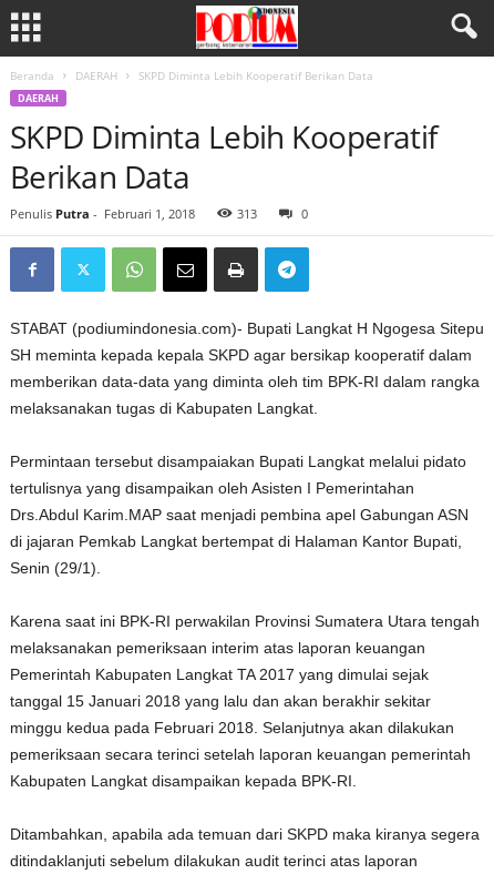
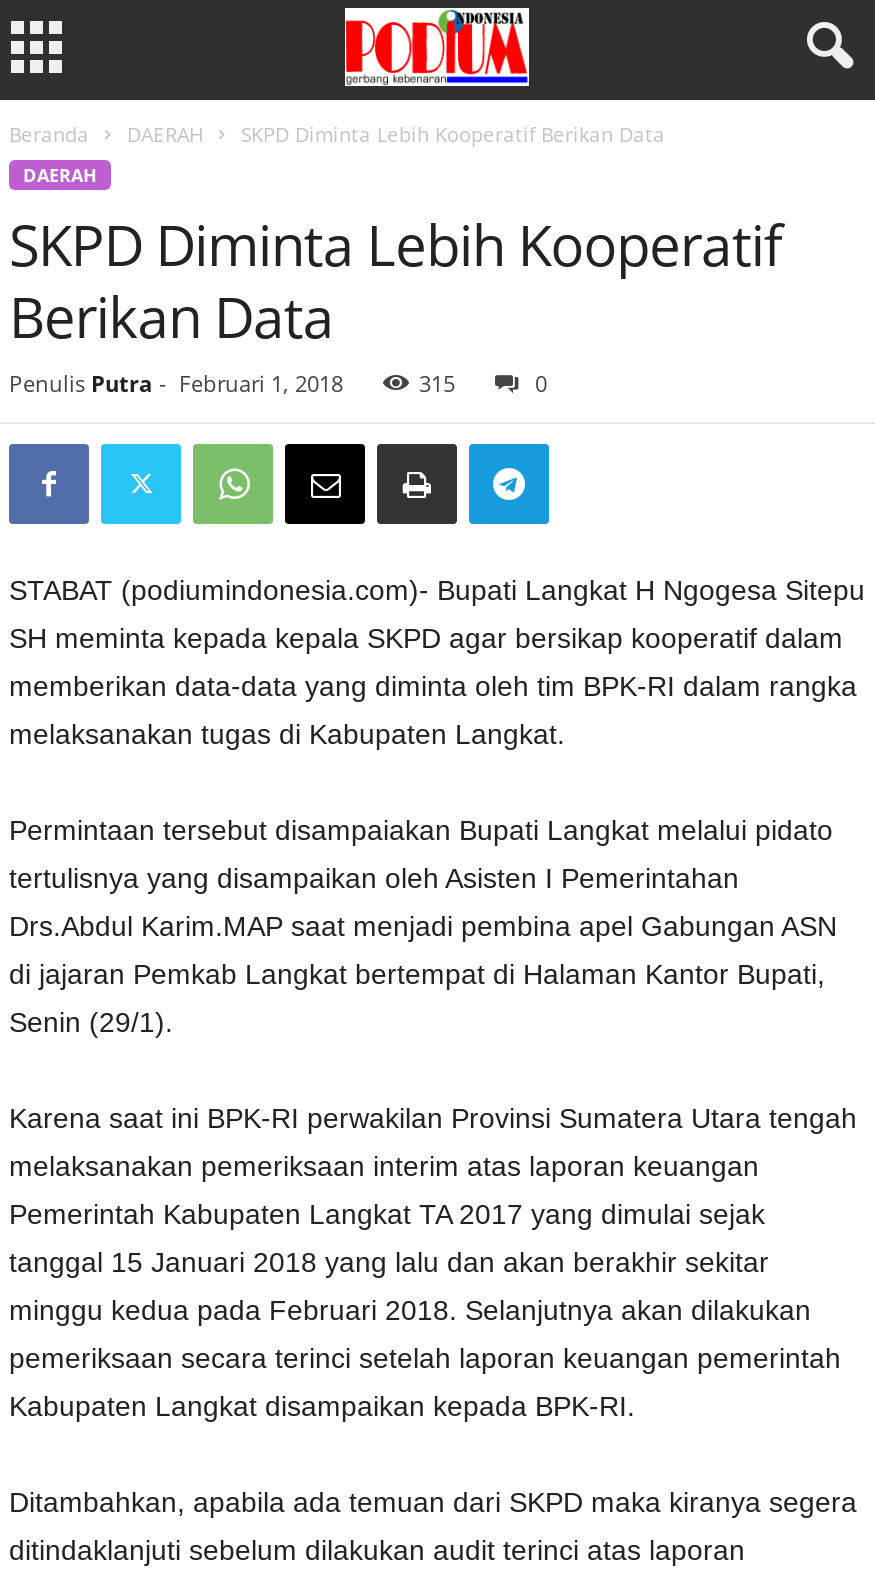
[237,205,257,222] 313 -> [419,368,455,398] 315

